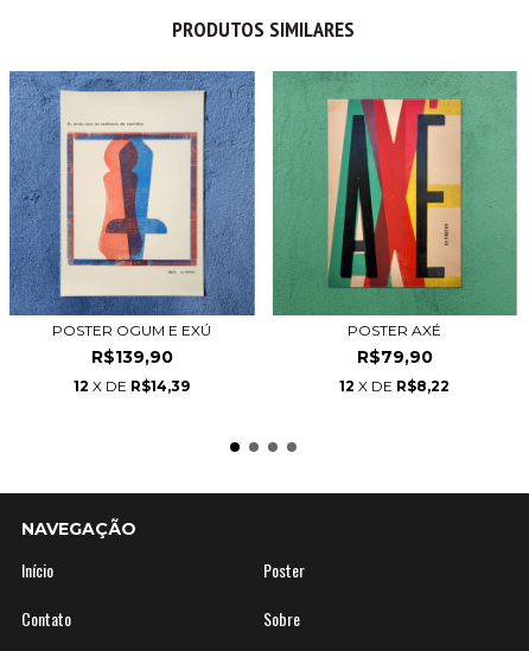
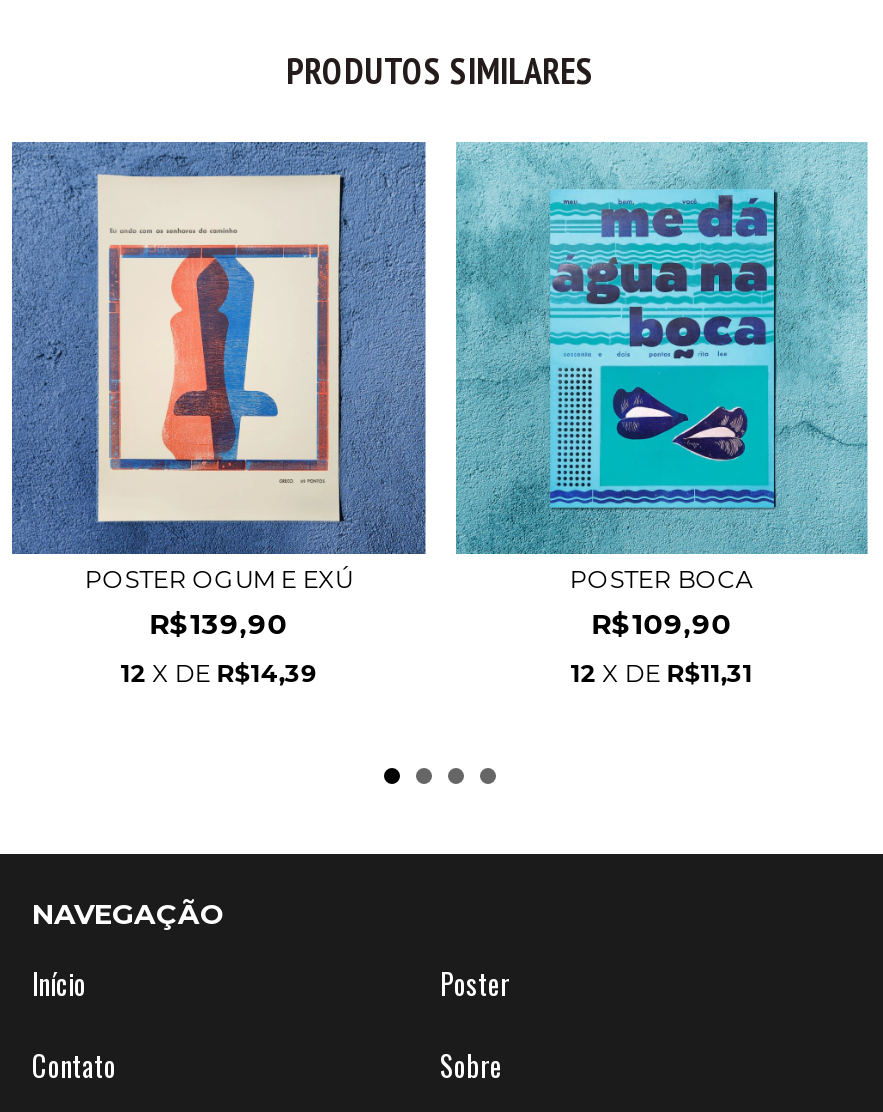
[273,70,517,395] [image] | POSTER AXÉ | R$79,90 | 12 X DE R$8,22 -> [456,142,868,688] [image] | POSTER BOCA | R$109,90 | 12 X DE R$11,31

